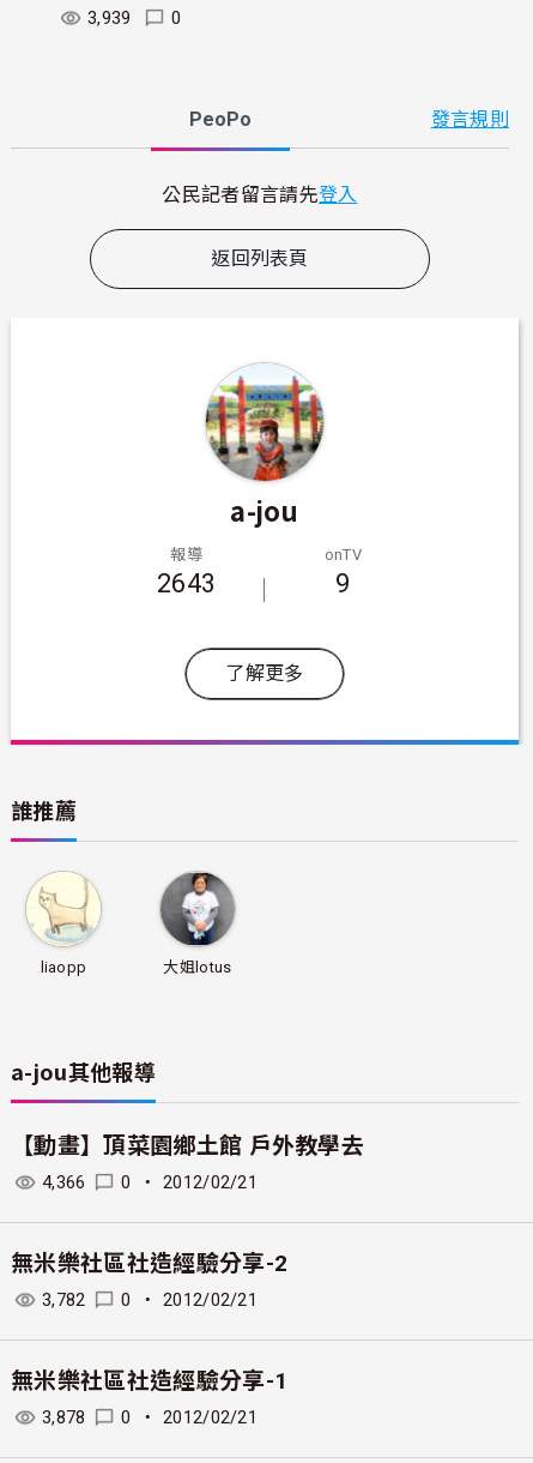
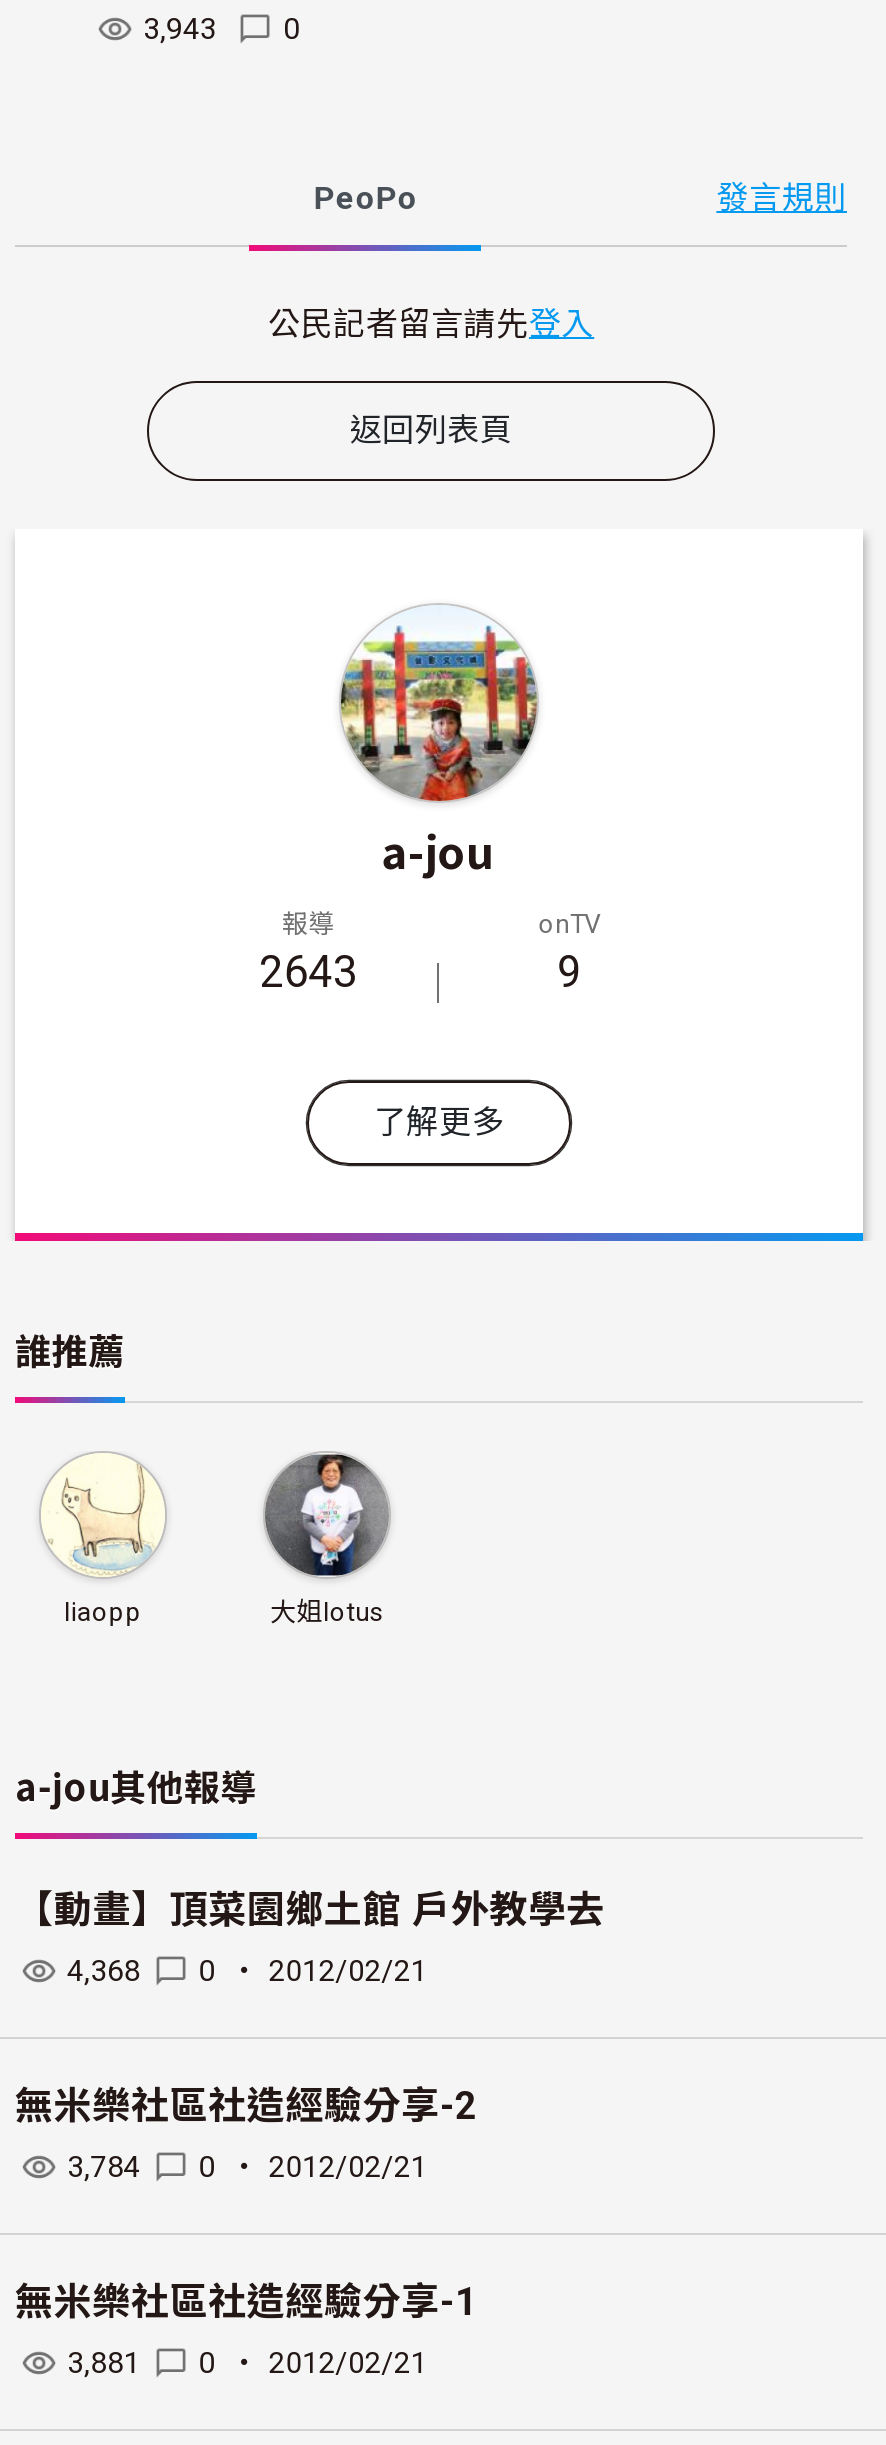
[87,7,181,28] 3,939 0 -> [143,10,300,46] 3,943 0
[42,1171,258,1193] 4,366 0 ・2012/02/21 -> [67,1952,427,1988] 4,368 0 ・2012/02/21
[42,1289,258,1310] 3,782 0 ・2012/02/21 -> [67,2148,427,2184] 3,784 0 ・2012/02/21
[42,1406,258,1428] 3,878 0 ・2012/02/21 -> [67,2344,427,2380] 3,881 0 ・2012/02/21

